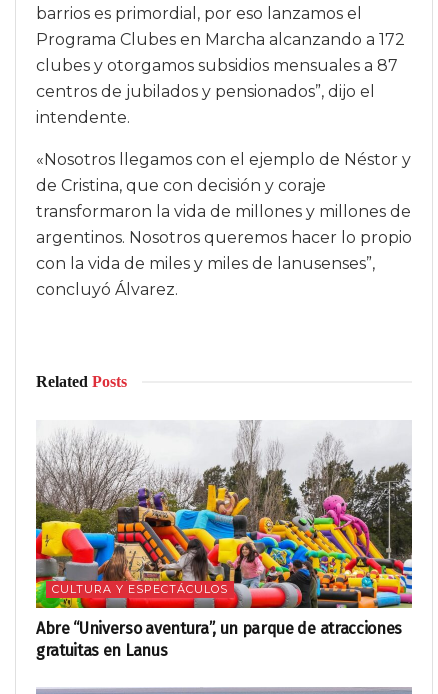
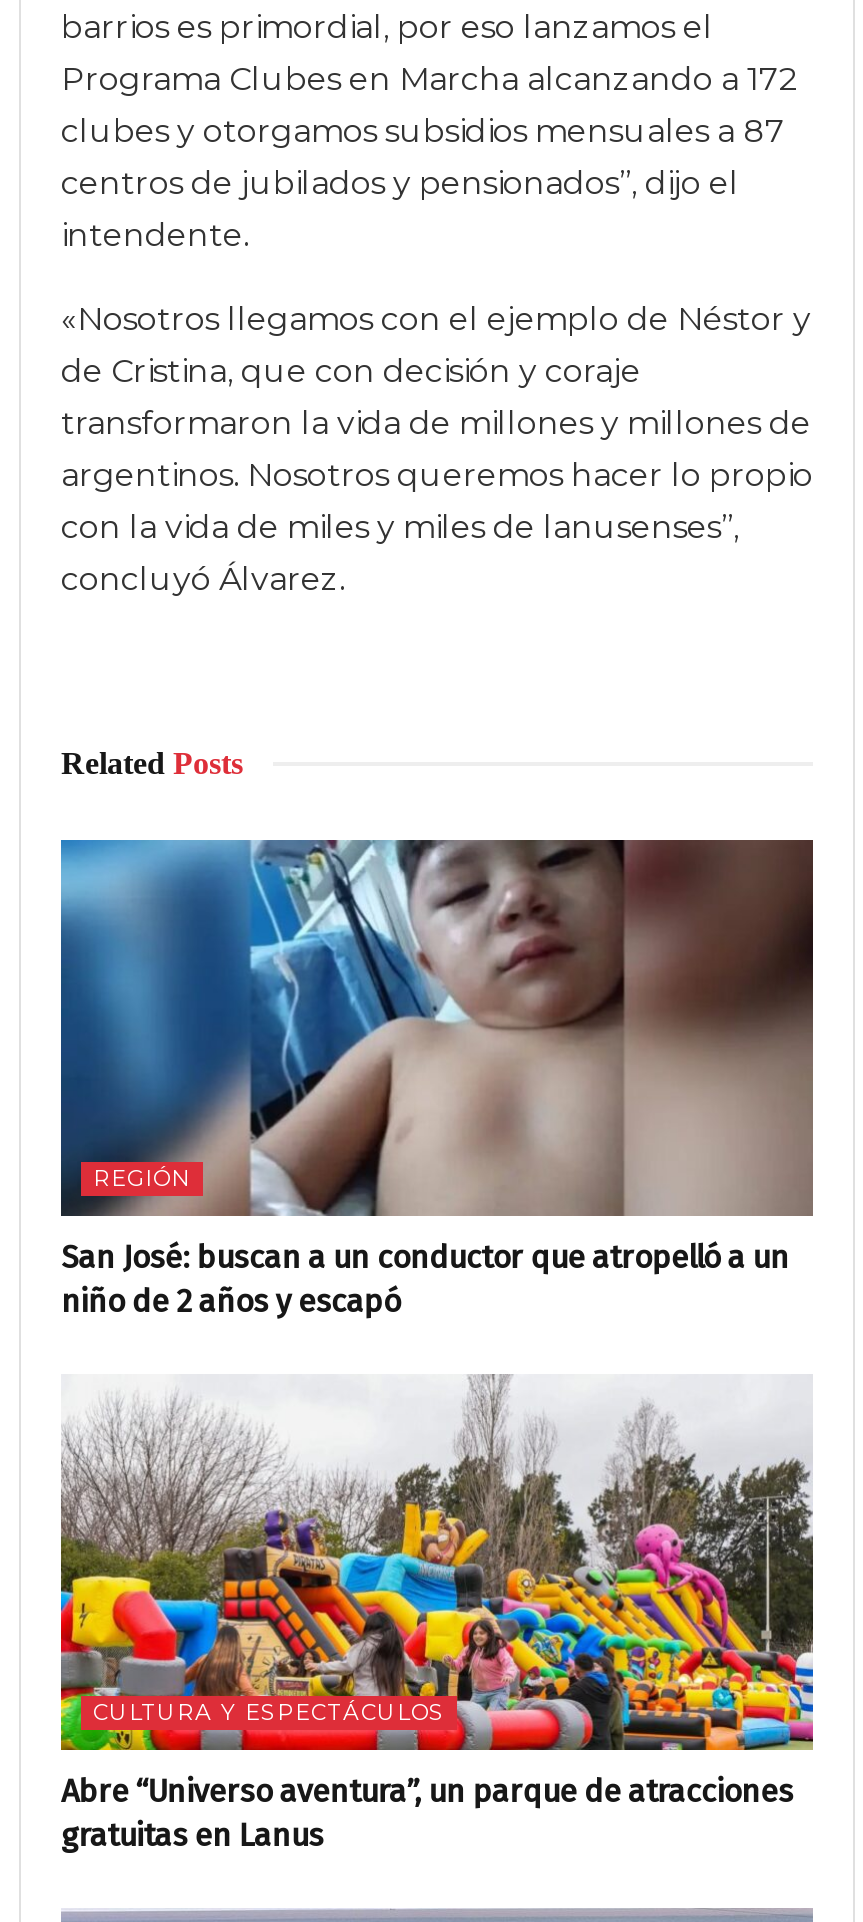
none -> [59,838,815,1320] [image] | REGIÓN | San José: buscan a un conductor que atropelló a un | niño de 2 años y escapó

